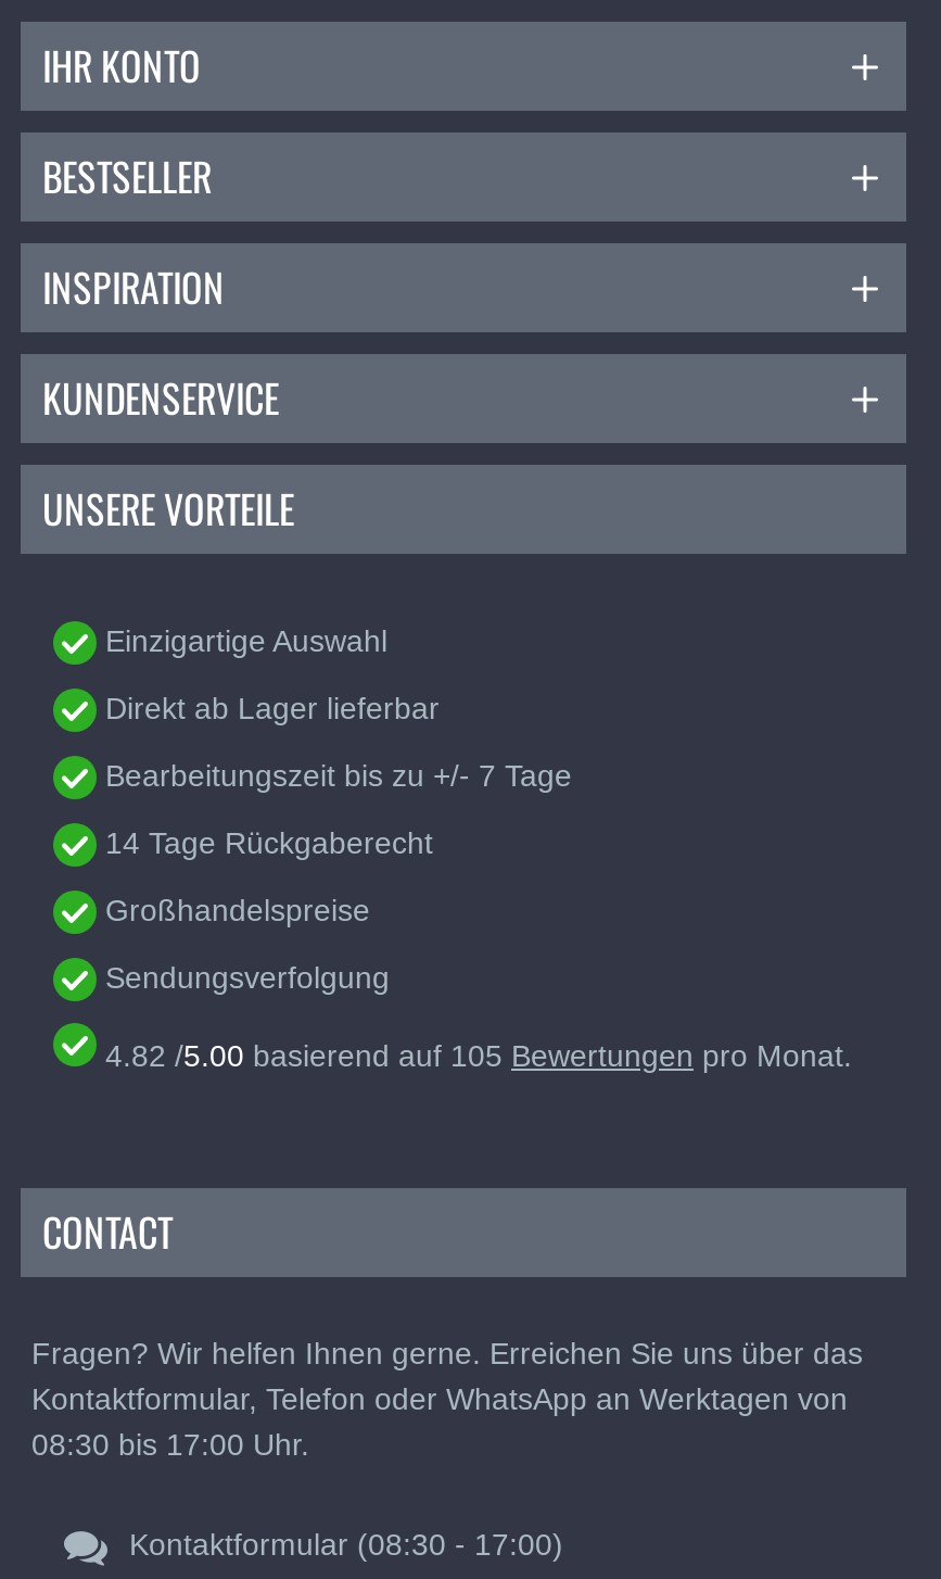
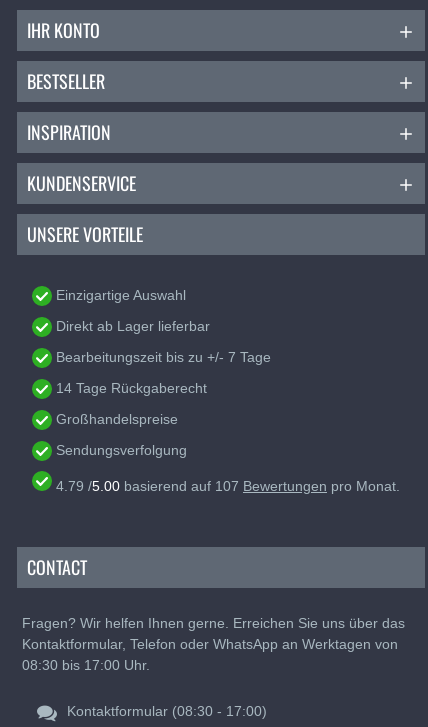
[105,1038,852,1073] 4.82 /5.00 basierend auf 105 Bewertungen pro Monat. -> [56,478,400,494] 4.79 /5.00 basierend auf 107 Bewertungen pro Monat.

